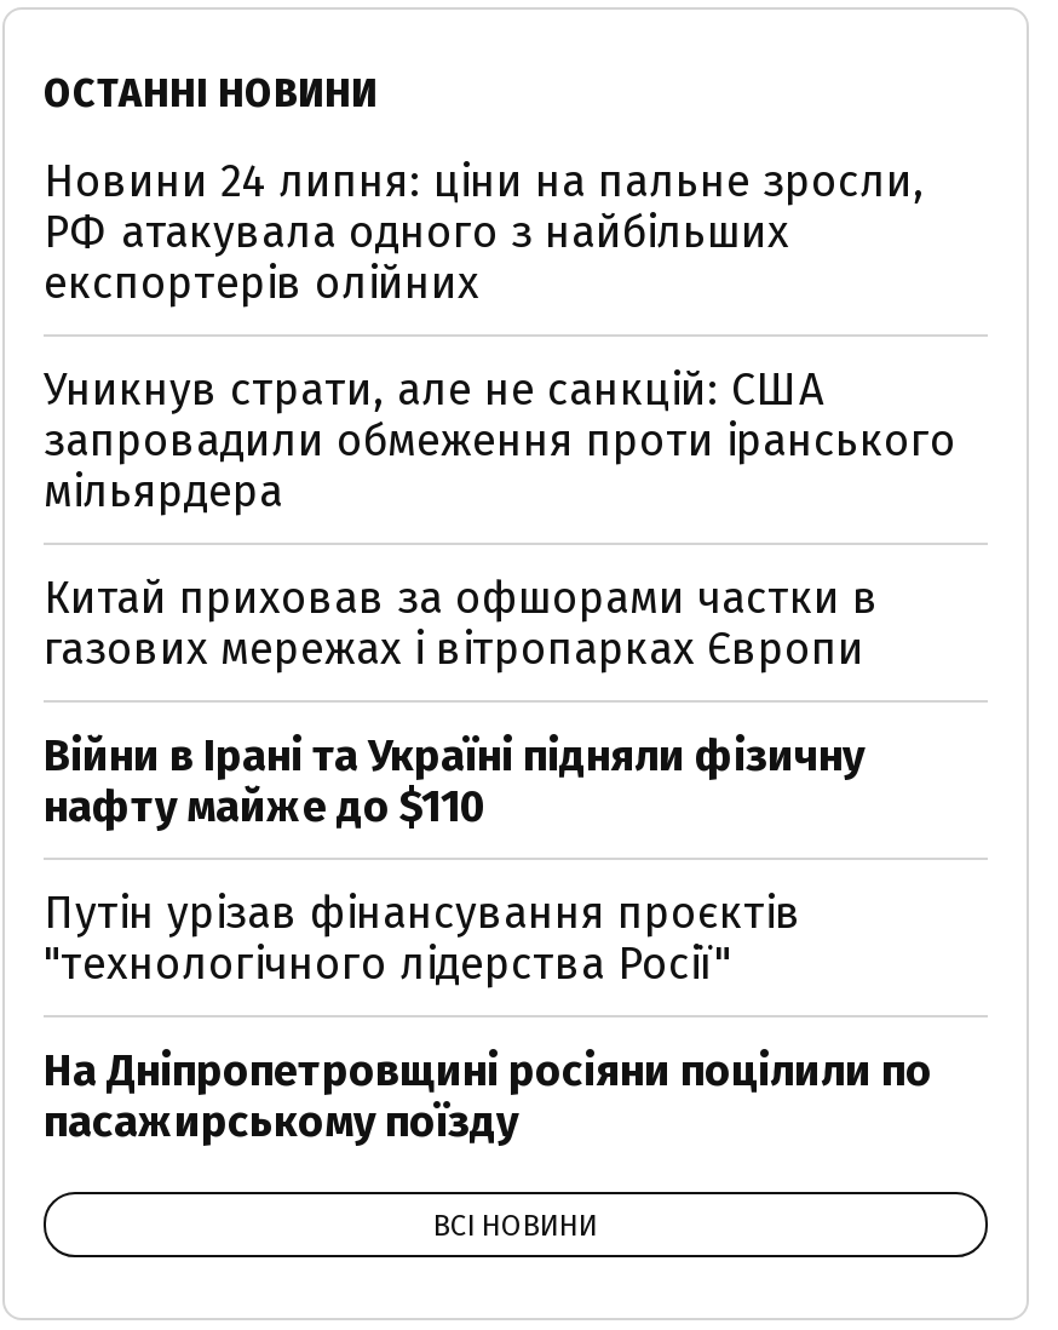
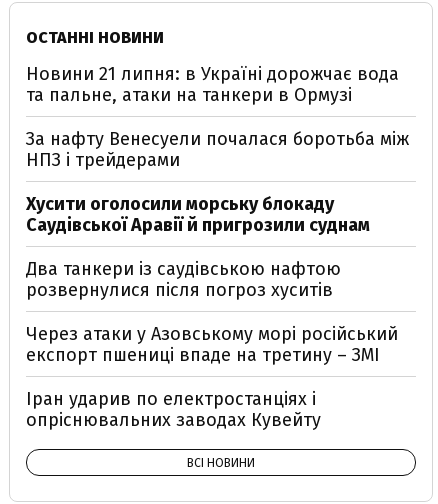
[44,154,925,309] Новини 24 липня: ціни на пальне зросли, | РФ атакувала одного з найбільших | експортерів олійних -> [26,63,399,106] Новини 21 липня: в Україні дорожчає вода | та пальне, атаки на танкери в Ормузі
[44,362,956,517] Уникнув страти, але не санкцій: США | запровадили обмеження проти іранського | мільярдера -> [26,128,409,171] За нафту Венесуели почалася боротьба між | НПЗ і трейдерами
[44,571,879,675] Китай приховав за офшорами частки в | газових мережах і вітропарках Європи -> [26,193,370,236] Хусити оголосили морську блокаду | Саудівської Аравії й пригрозили суднам
[44,728,864,832] Війни в Ірані та Україні підняли фізичну | нафту майже до $110 -> [26,258,341,301] Два танкери із саудівською нафтою | розвернулися після погроз хуситів
[44,886,801,990] Путін урізав фінансування проєктів | "технологічного лідерства Росії" -> [26,323,398,366] Через атаки у Азовському морі російський | експорт пшениці впаде на третину – ЗМІ
[44,1043,932,1147] На Дніпропетровщині росіяни поцілили по | пасажирському поїзду -> [26,388,321,431] Іран ударив по електростанціях і | опріснювальних заводах Кувейту

